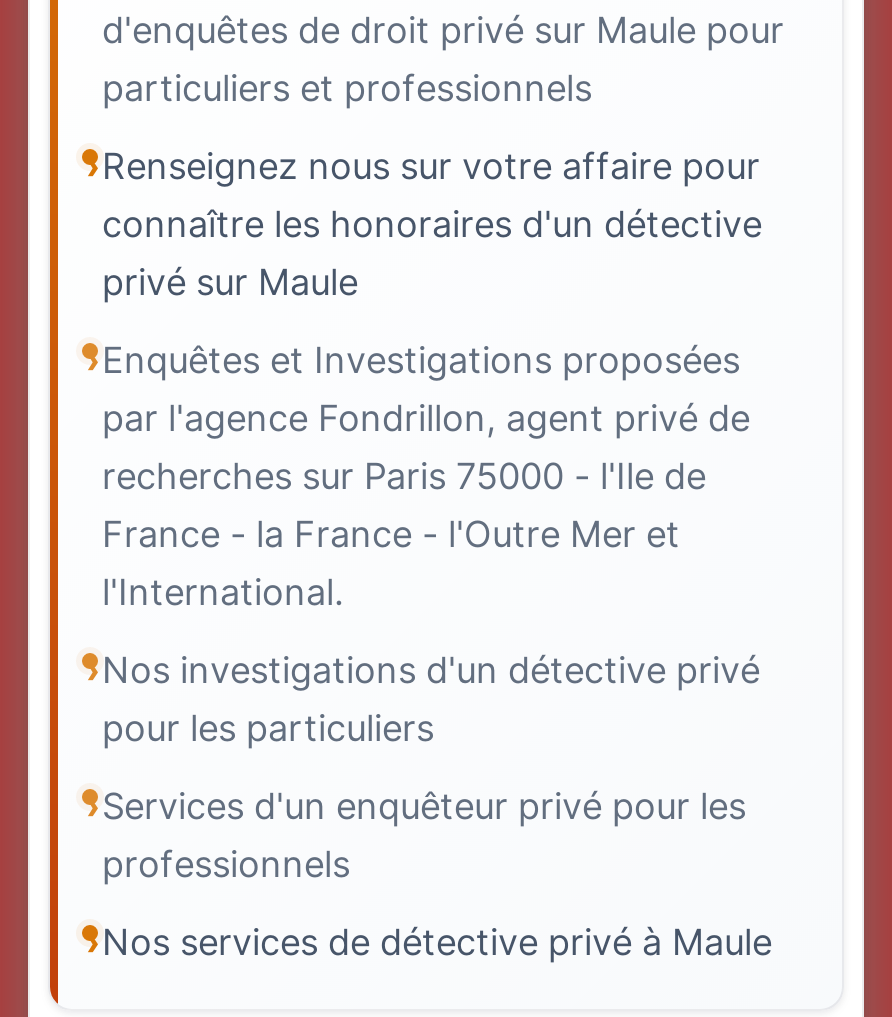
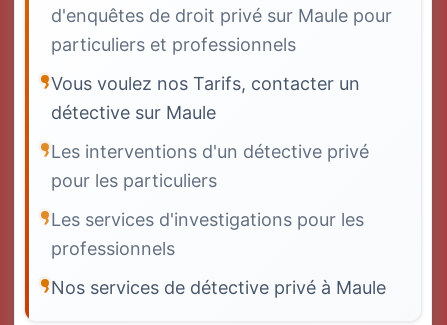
[102,145,762,691] Renseignez nous sur votre affaire pour | connaître les honoraires d'un détective | privé sur Maule | Enquêtes et Investigations proposées | par l'agence Fondrillon, agent privé de | recherches sur Paris 75000 - l'Ile de | France - la France - l'Outre Mer et | l'International. | Nos investigations d'un détective privé -> [51,73,369,162] Vous voulez nos Tarifs, contacter un | détective sur Maule | Les interventions d'un détective privé
[102,785,746,827] Services d'un enquêteur privé pour les -> [51,209,364,230] Les services d'investigations pour les

